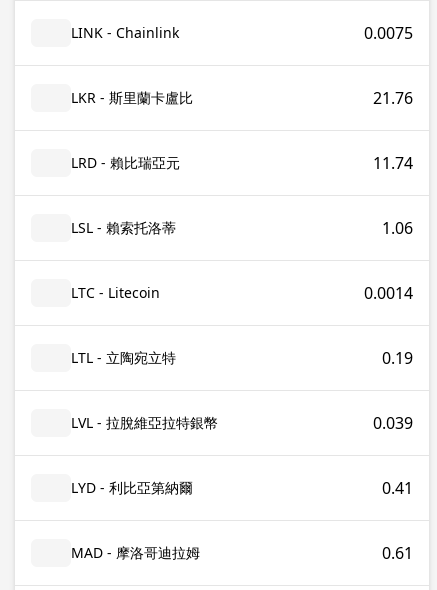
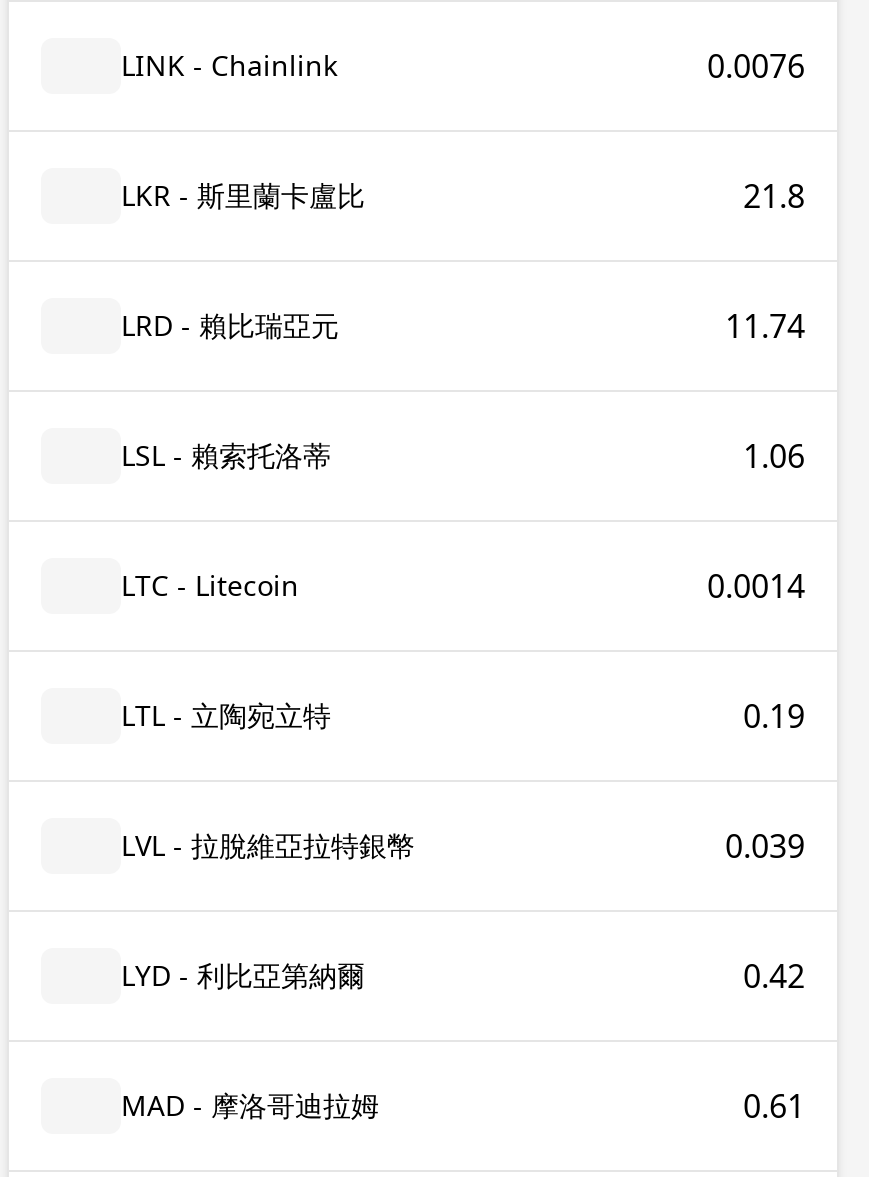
[364,22,413,44] 0.0075 -> [707,44,805,88] 0.0076
[373,87,413,109] 21.76 -> [743,174,805,218] 21.8
[382,477,413,499] 0.41 -> [743,954,805,998] 0.42

